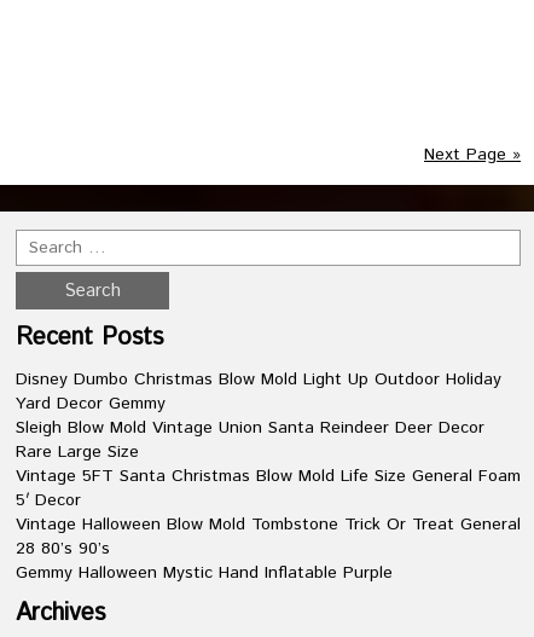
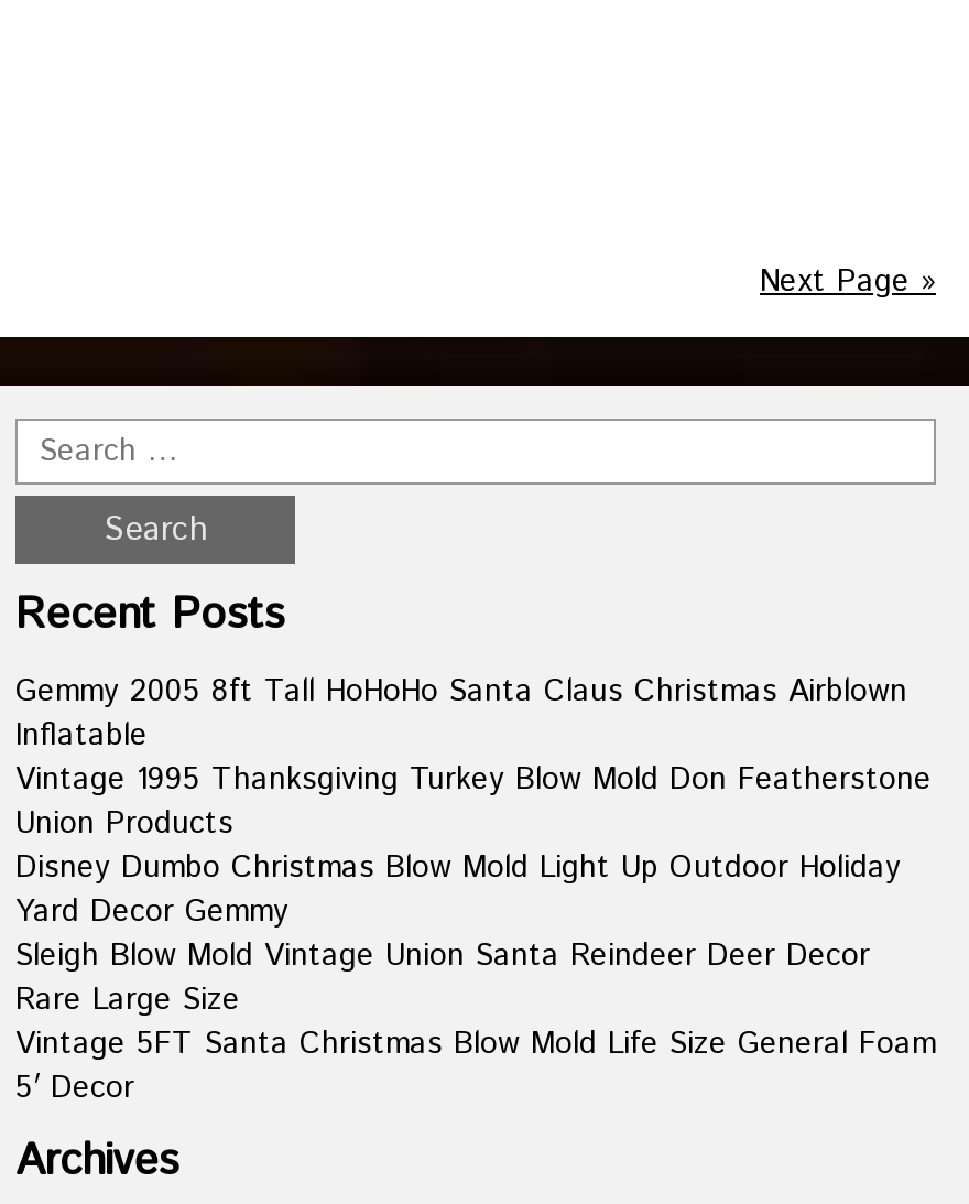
none -> [15,670,932,846] Gemmy 2005 8ft Tall HoHoHo Santa Claus Christmas Airblown | Inflatable | Vintage 1995 Thanksgiving Turkey Blow Mold Don Featherstone | Union Products
moved [16,367,521,513] -> [15,846,936,1110]: Disney Dumbo Christmas Blow Mold Light Up Outdoor Holiday | Yard Decor Gemmy | Sleigh Blow Mold Vintage Union Santa Reindeer Deer Decor | Rare Large Size | Vintage 5FT Santa Christmas Blow Mold Life Size General Foam | 5′ Decor
[16,513,521,585] Vintage Halloween Blow Mold Tombstone Trick Or Treat General | 28 80’s 90’s | Gemmy Halloween Mystic Hand Inflatable Purple -> none

